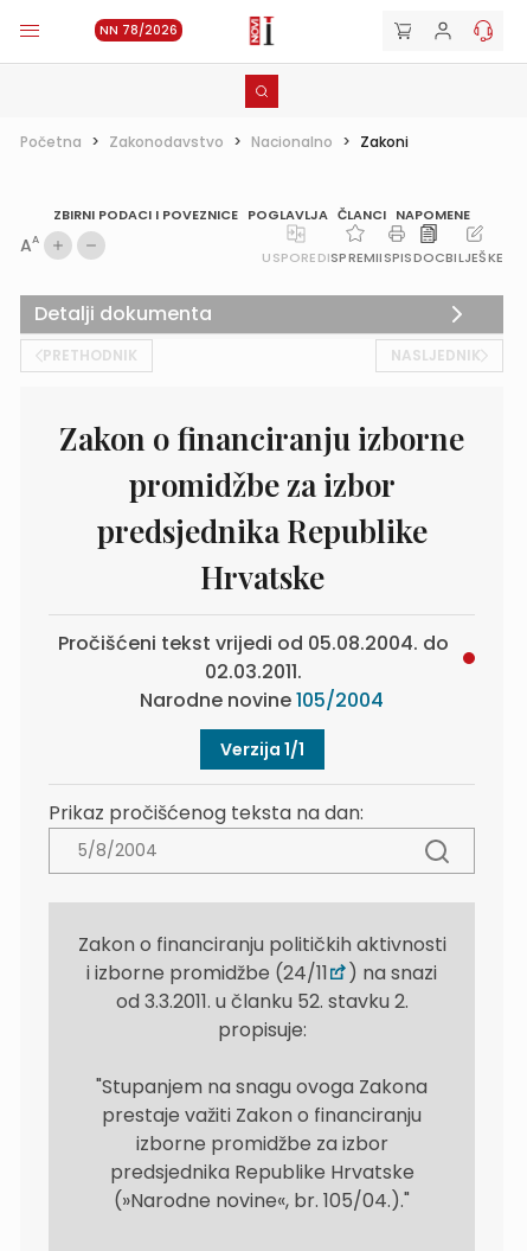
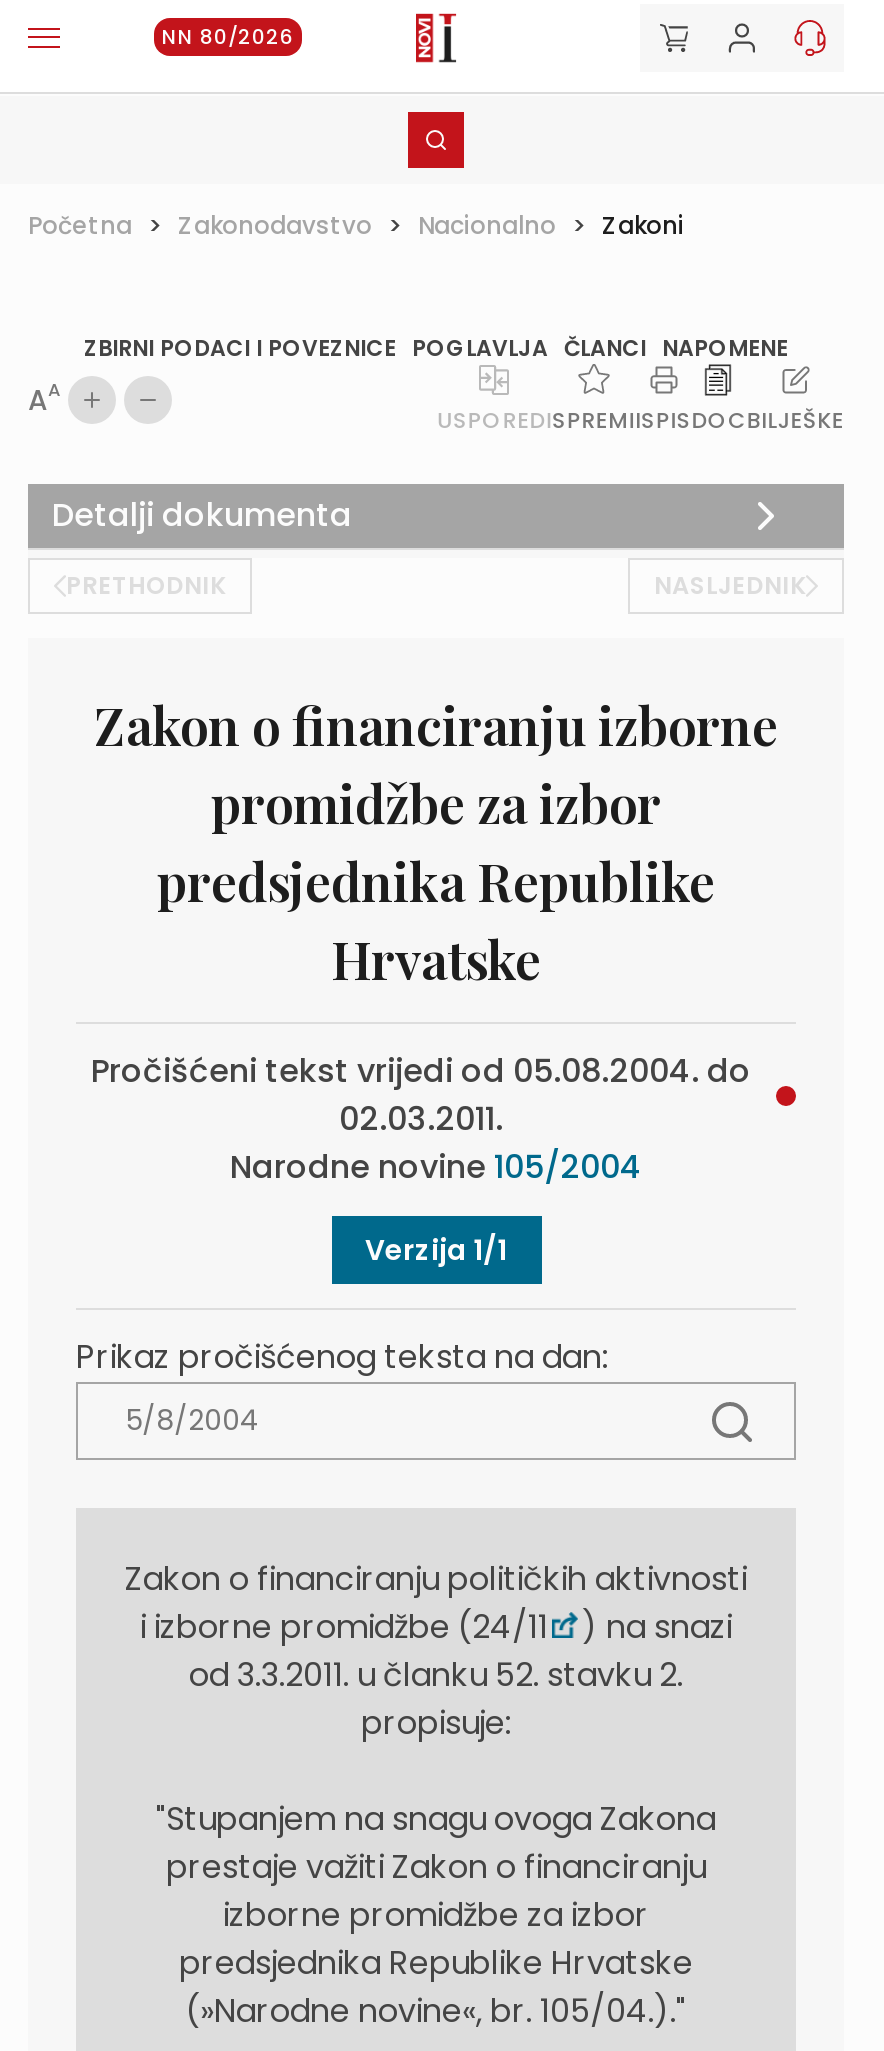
[99,21,178,39] NN 78/2026 -> [162,22,294,52] NN 80/2026

